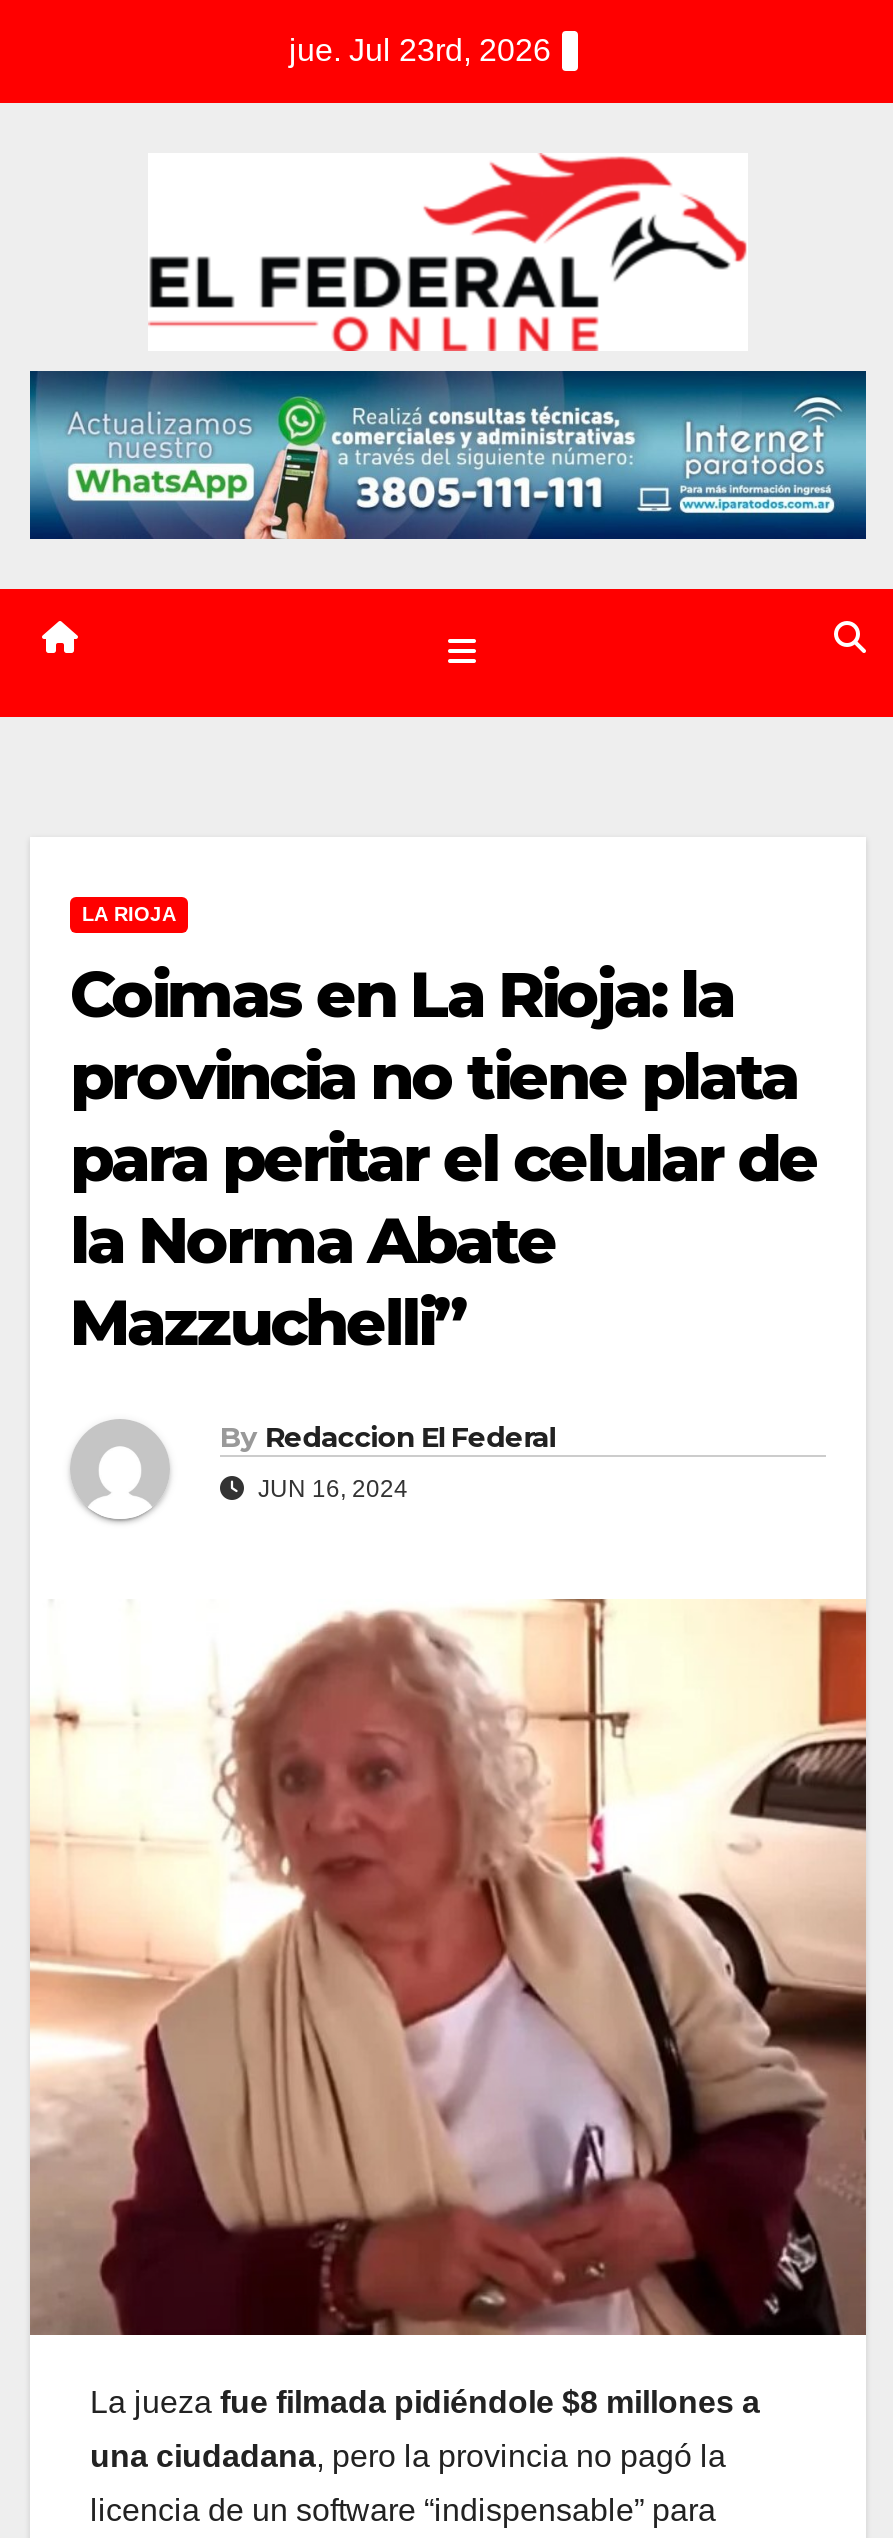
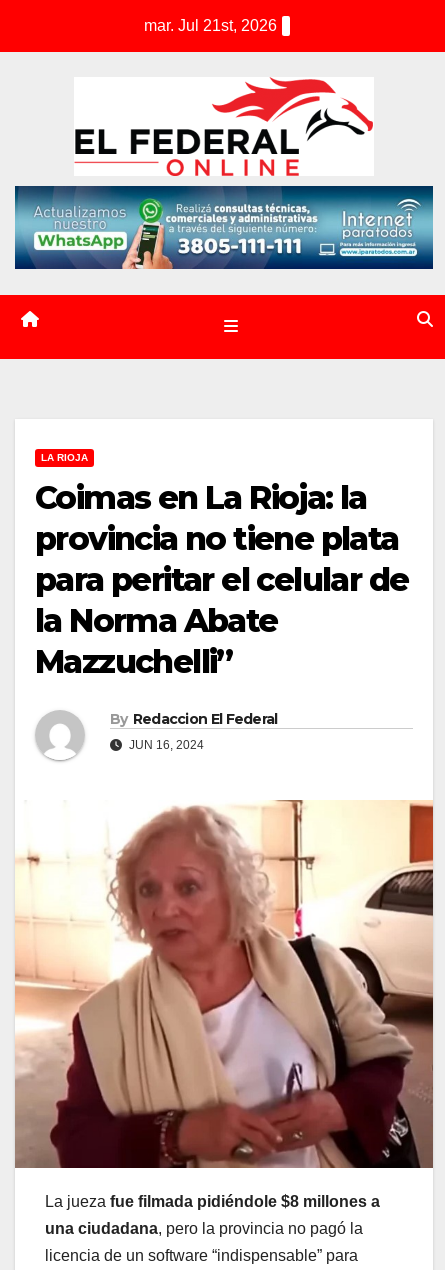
[289,33,551,67] jue. Jul 23rd, 2026 -> [143,17,276,34] mar. Jul 21st, 2026

